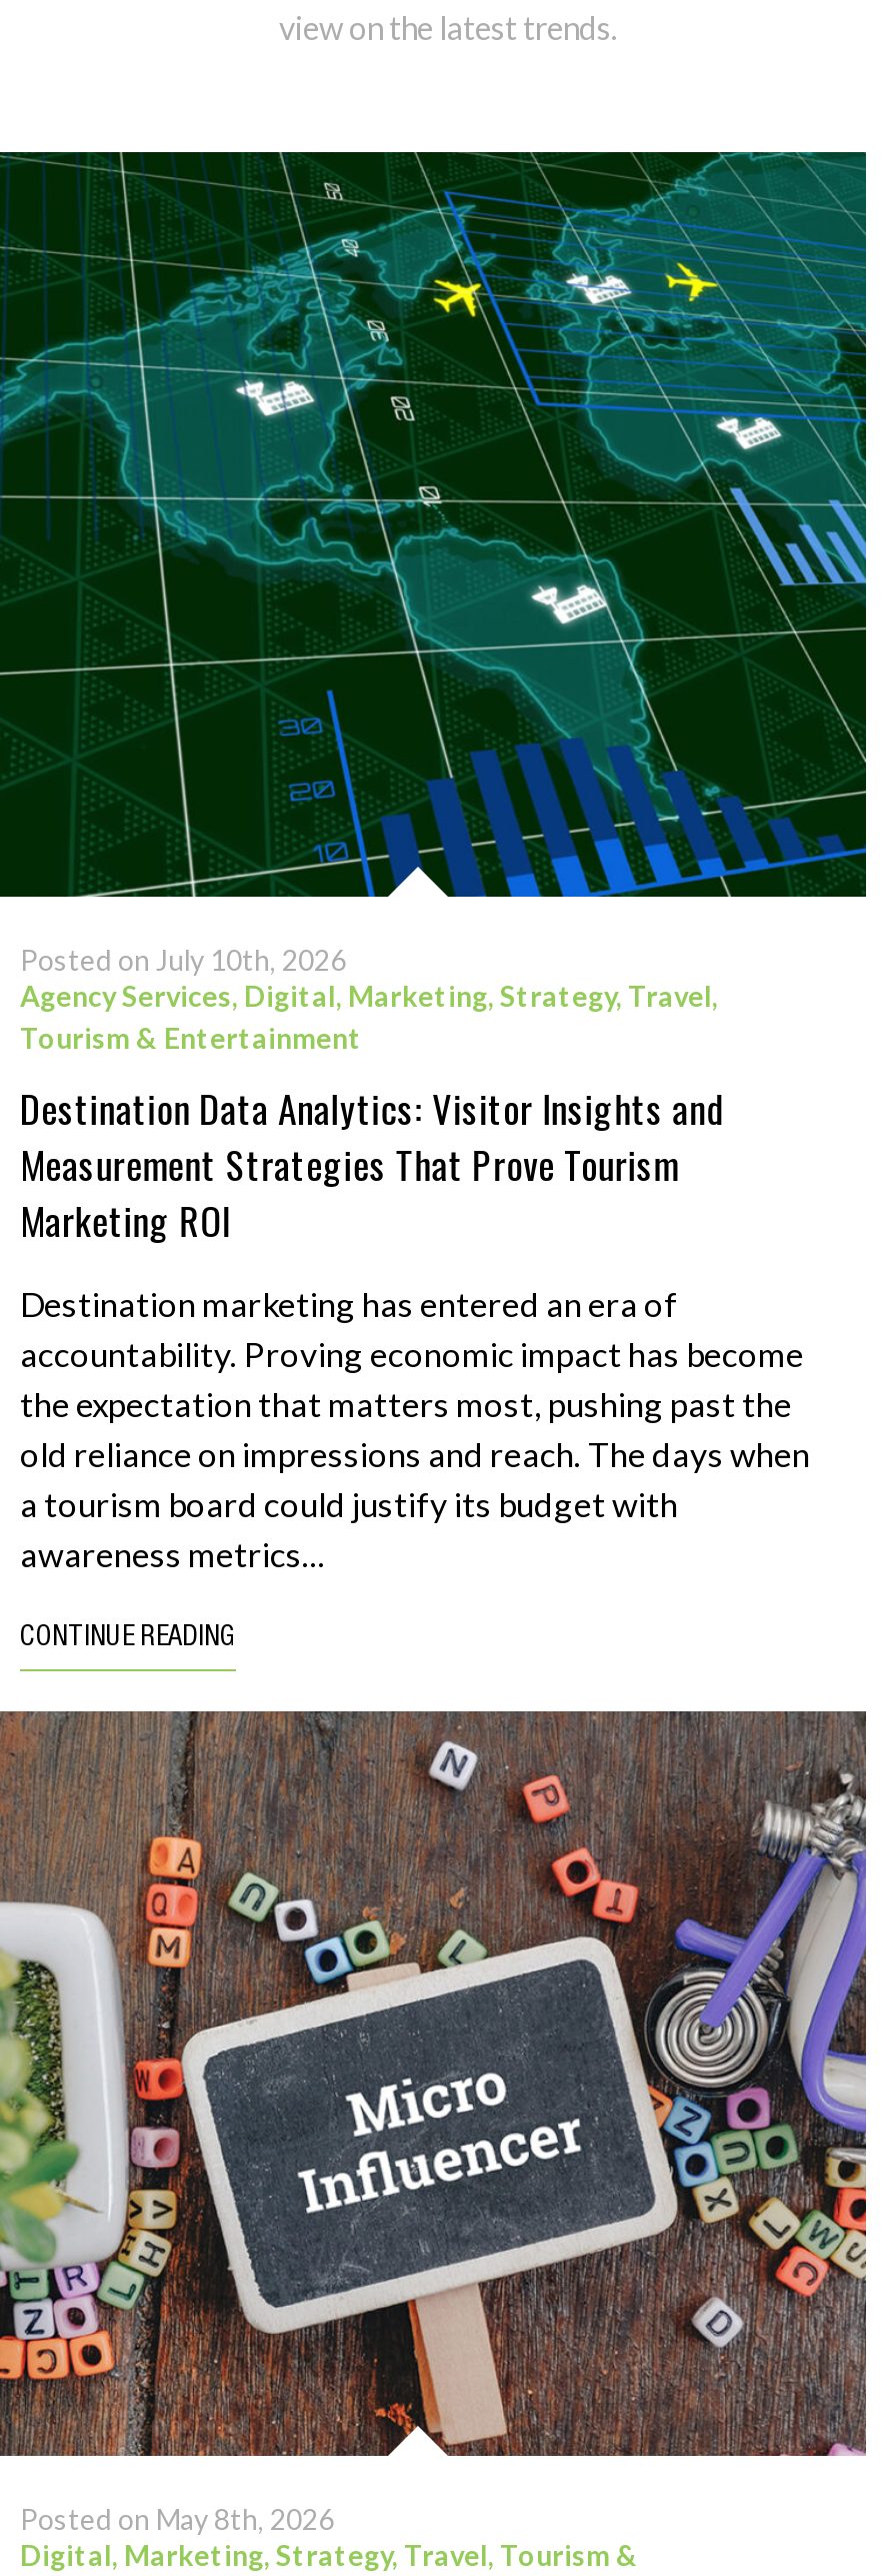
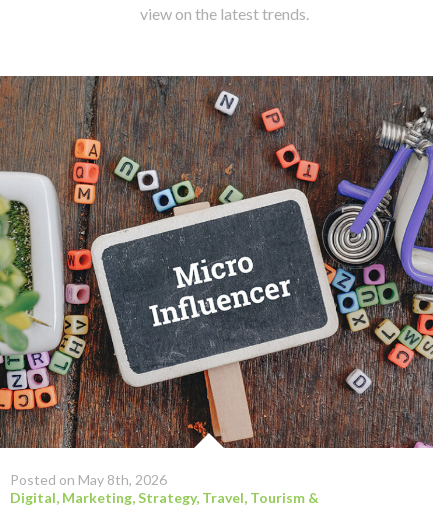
[6,150,868,1653] [image] | Posted on July 10th, 2026 | Agency Services, Digital, Marketing, Strategy, Travel, | Tourism & Entertainment | Destination Data Analytics: Visitor Insights and | Measurement Strategies That Prove Tourism | Marketing ROI | Destination marketing has entered an era of | accountability. Proving economic impact has become | the expectation that matters most, pushing past the | old reliance on impressions and reach. The days when | a tourism board could justify its budget with | awareness metrics... | CONTINUE READING -> none

